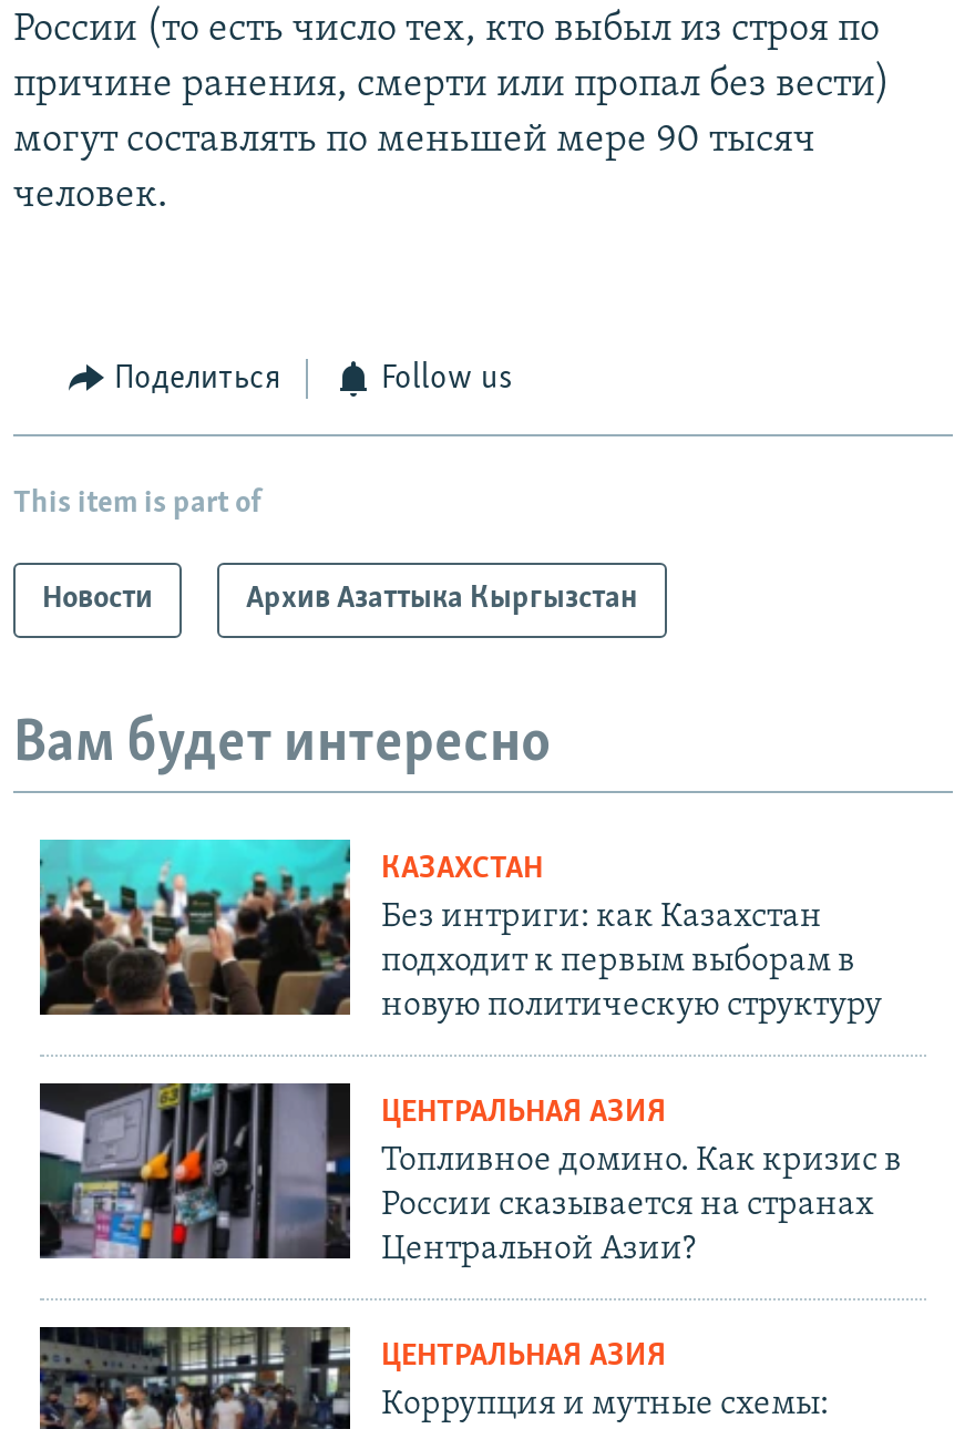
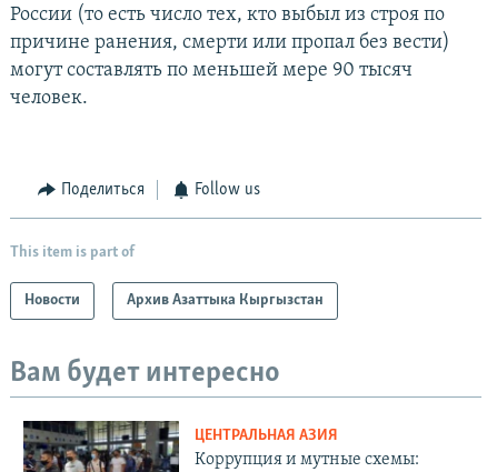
[38,837,902,1268] [image] | КАЗАХСТАН | Без интриги: как Казахстан | подходит к первым выборам в | новую политическую структуру | ЦЕНТРАЛЬНАЯ АЗИЯ | Топливное домино. Как кризис в | России сказывается на странах | Центральной Азии? -> none
[40,1050,350,1261] [image] -> none

